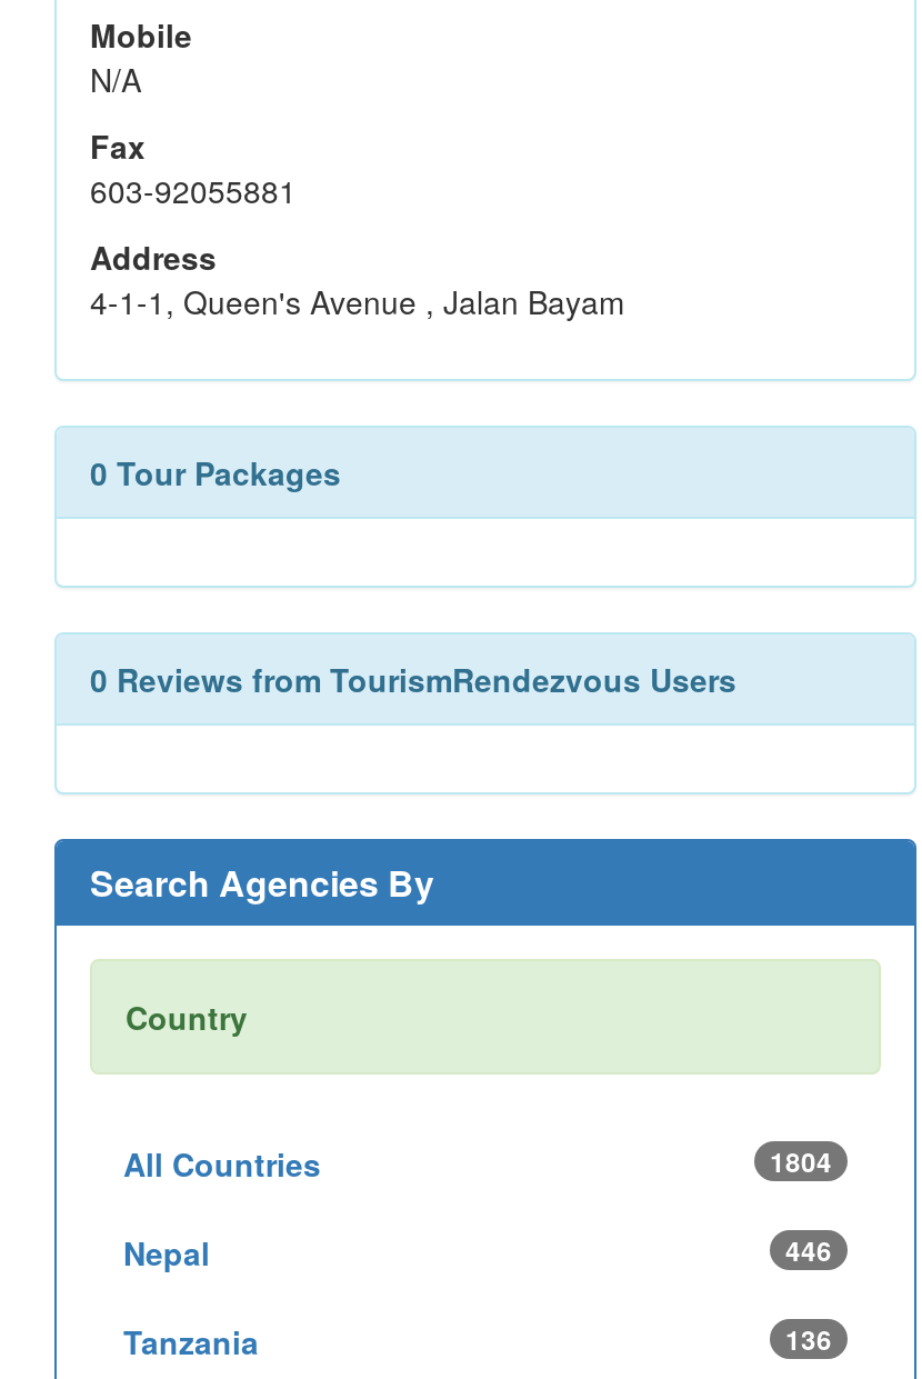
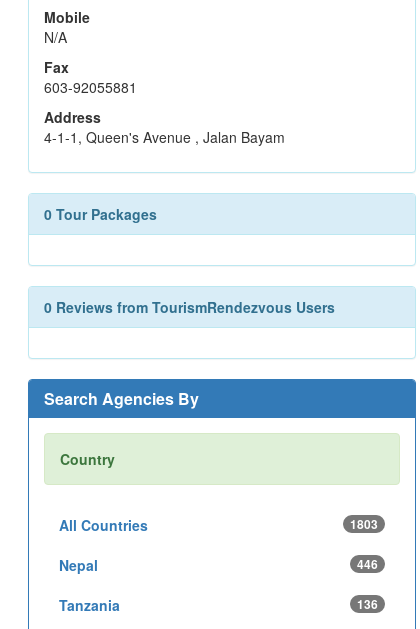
[770,1141,832,1181] 1804 -> [350,515,378,533] 1803

